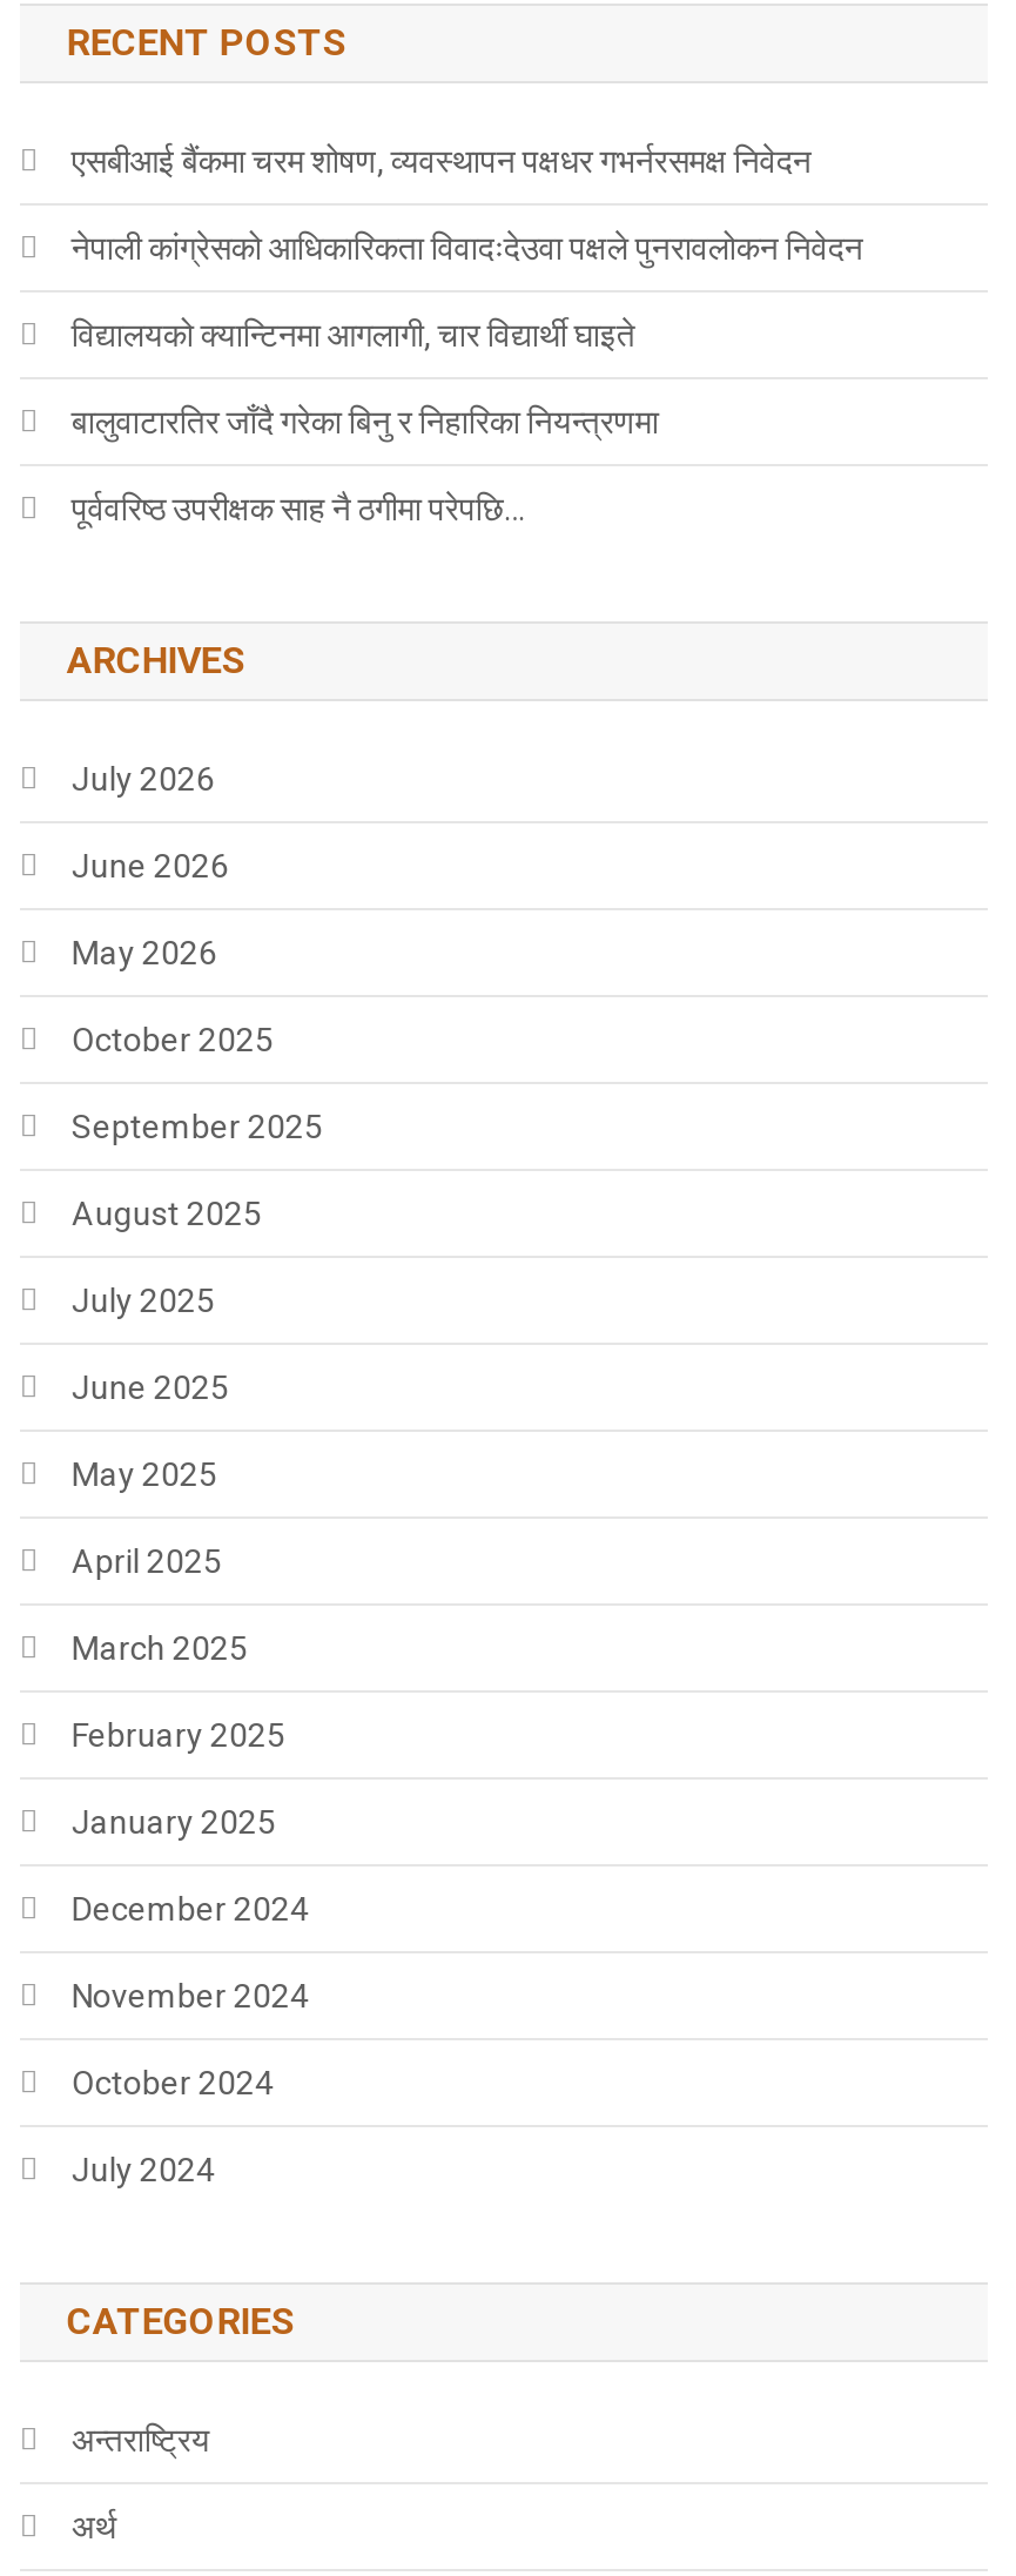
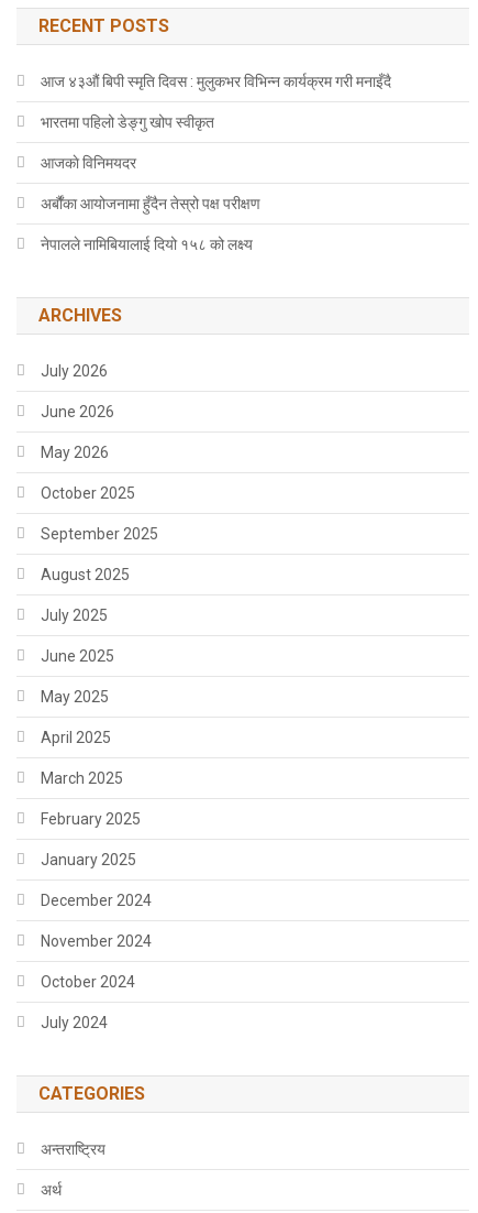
[71,142,811,180] एसबीआई बैंकमा चरम शोषण, व्यवस्थापन पक्षधर गभर्नरसमक्ष निवेदन -> [41,72,391,90] आज ४३औं बिपी स्मृति दिवस : मुलुकभर विभिन्न कार्यक्रम गरी मनाइँदै
[71,229,863,267] नेपाली कांग्रेसको आधिकारिकता विवादःदेउवा पक्षले पुनरावलोकन निवेदन -> [41,113,214,130] भारतमा पहिलो डेङ्गु खोप स्वीकृत
[71,316,635,354] विद्यालयको क्यान्टिनमा आगलागी, चार विद्यार्थी घाइते -> [41,154,136,171] आजकाे विनिमयदर
[71,403,659,440] बालुवाटारतिर जाँदै गरेका बिनु र निहारिका नियन्त्रणमा -> [41,194,260,212] अर्बौंका आयोजनामा हुँदैन तेस्रो पक्ष परीक्षण
[71,490,525,527] पूर्ववरिष्ठ उपरीक्षक साह नै ठगीमा परेपछि… -> [41,235,253,253] नेपालले नामिबियालाई दियो १५८ को लक्ष्य

